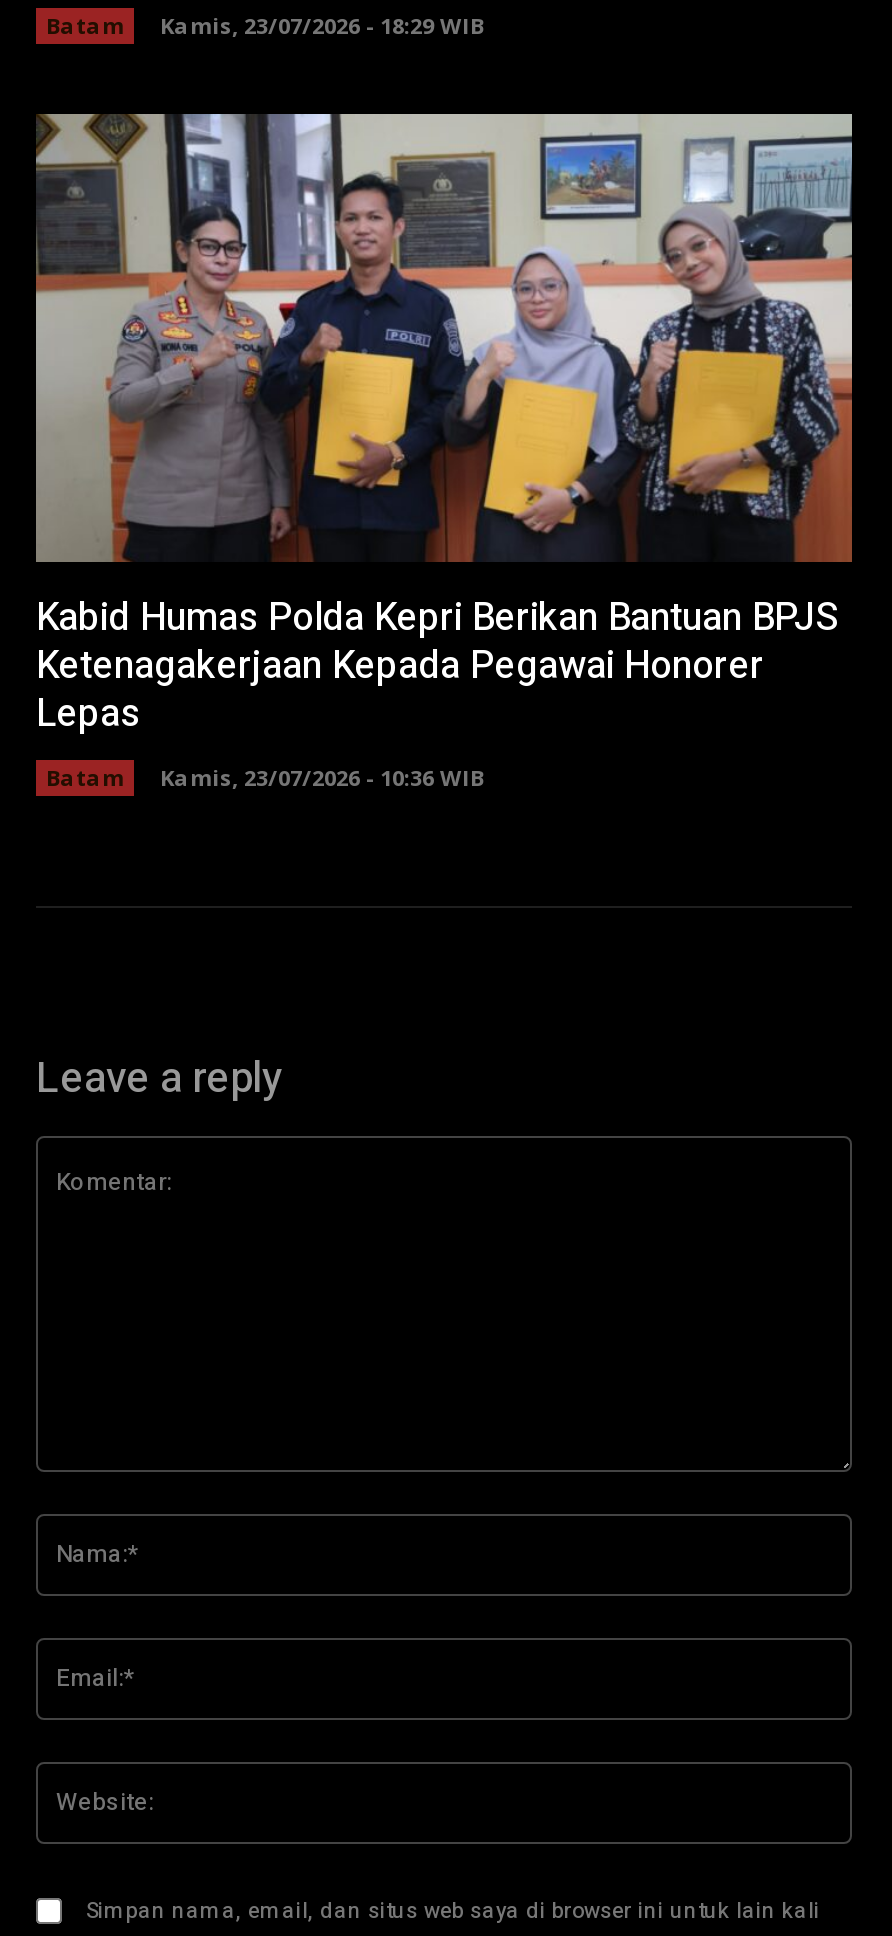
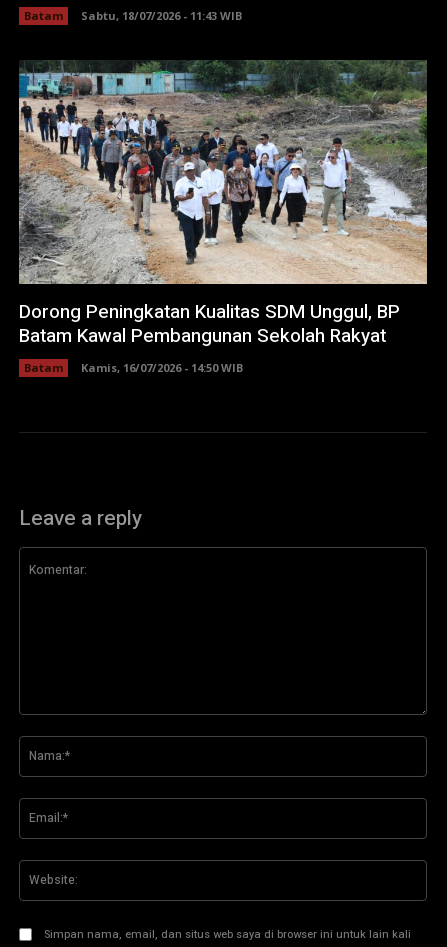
[46,10,484,40] Batam Kamis, 23/07/2026 - 18:29 WIB -> [24,8,242,23] Batam Sabtu, 18/07/2026 - 11:43 WIB
[34,112,854,743] [image] | Kabid Humas Polda Kepri Berikan Bantuan BPJS | Ketenagakerjaan Kepada Pegawai Honorer | Lepas -> [19,60,428,350] [image] | Dorong Peningkatan Kualitas SDM Unggul, BP | Batam Kawal Pembangunan Sekolah Rakyat
[46,763,484,793] Batam Kamis, 23/07/2026 - 10:36 WIB -> [24,360,243,375] Batam Kamis, 16/07/2026 - 14:50 WIB

